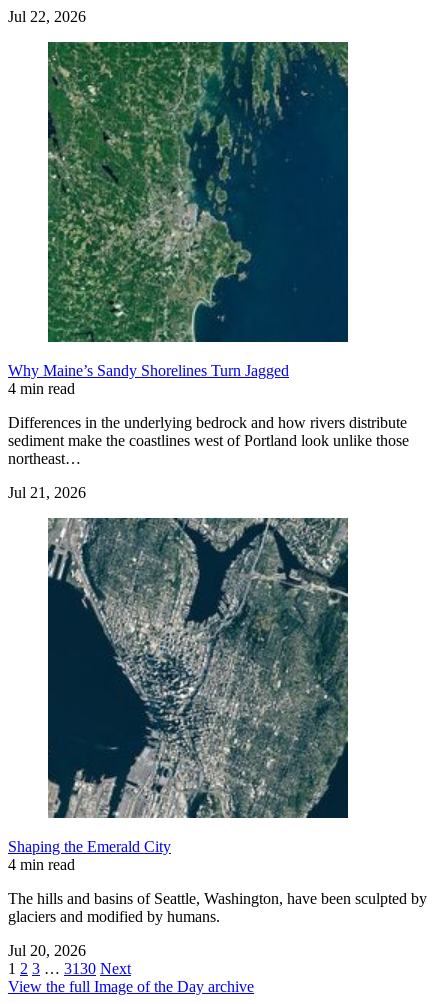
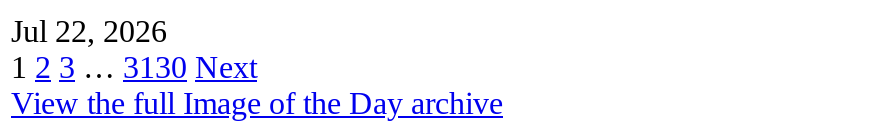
[8,41,409,501] [image] | Why Maine’s Sandy Shorelines Turn Jagged | 4 min read | Differences in the underlying bedrock and how rivers distribute | sediment make the coastlines west of Portland look unlike those | northeast… | Jul 21, 2026 -> none
[8,517,427,959] [image] | Shaping the Emerald City | 4 min read | The hills and basins of Seattle, Washington, have been sculpted by | glaciers and modified by humans. | Jul 20, 2026 -> none

